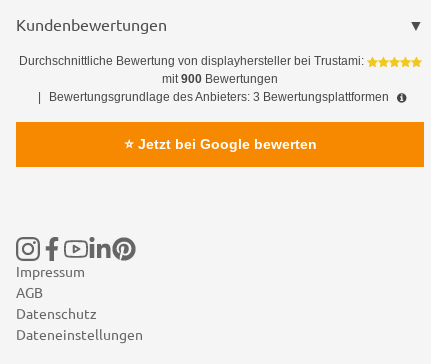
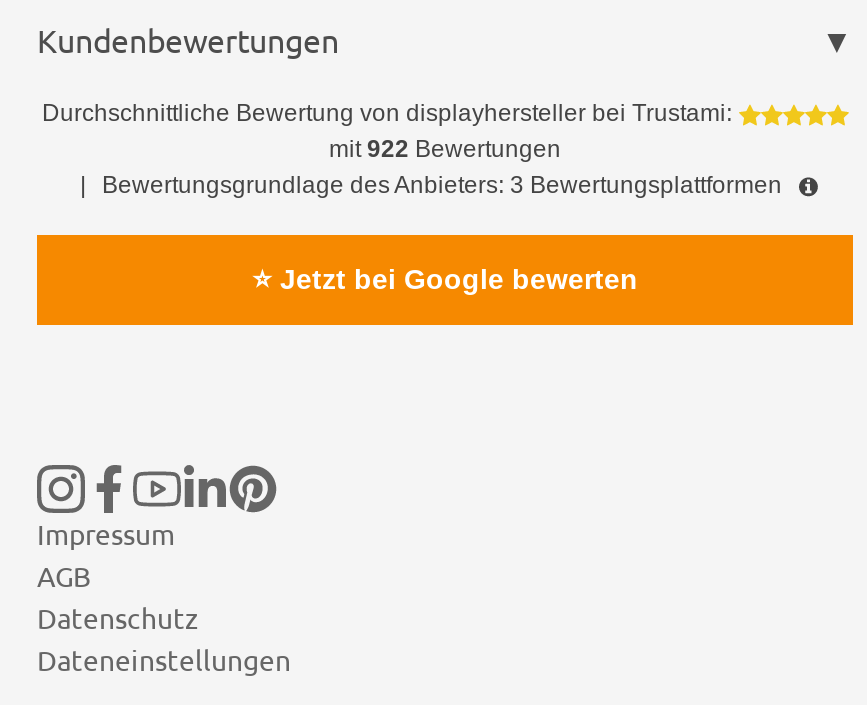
[162,72,278,86] mit 900 Bewertungen -> [329,135,561,163] mit 922 Bewertungen

